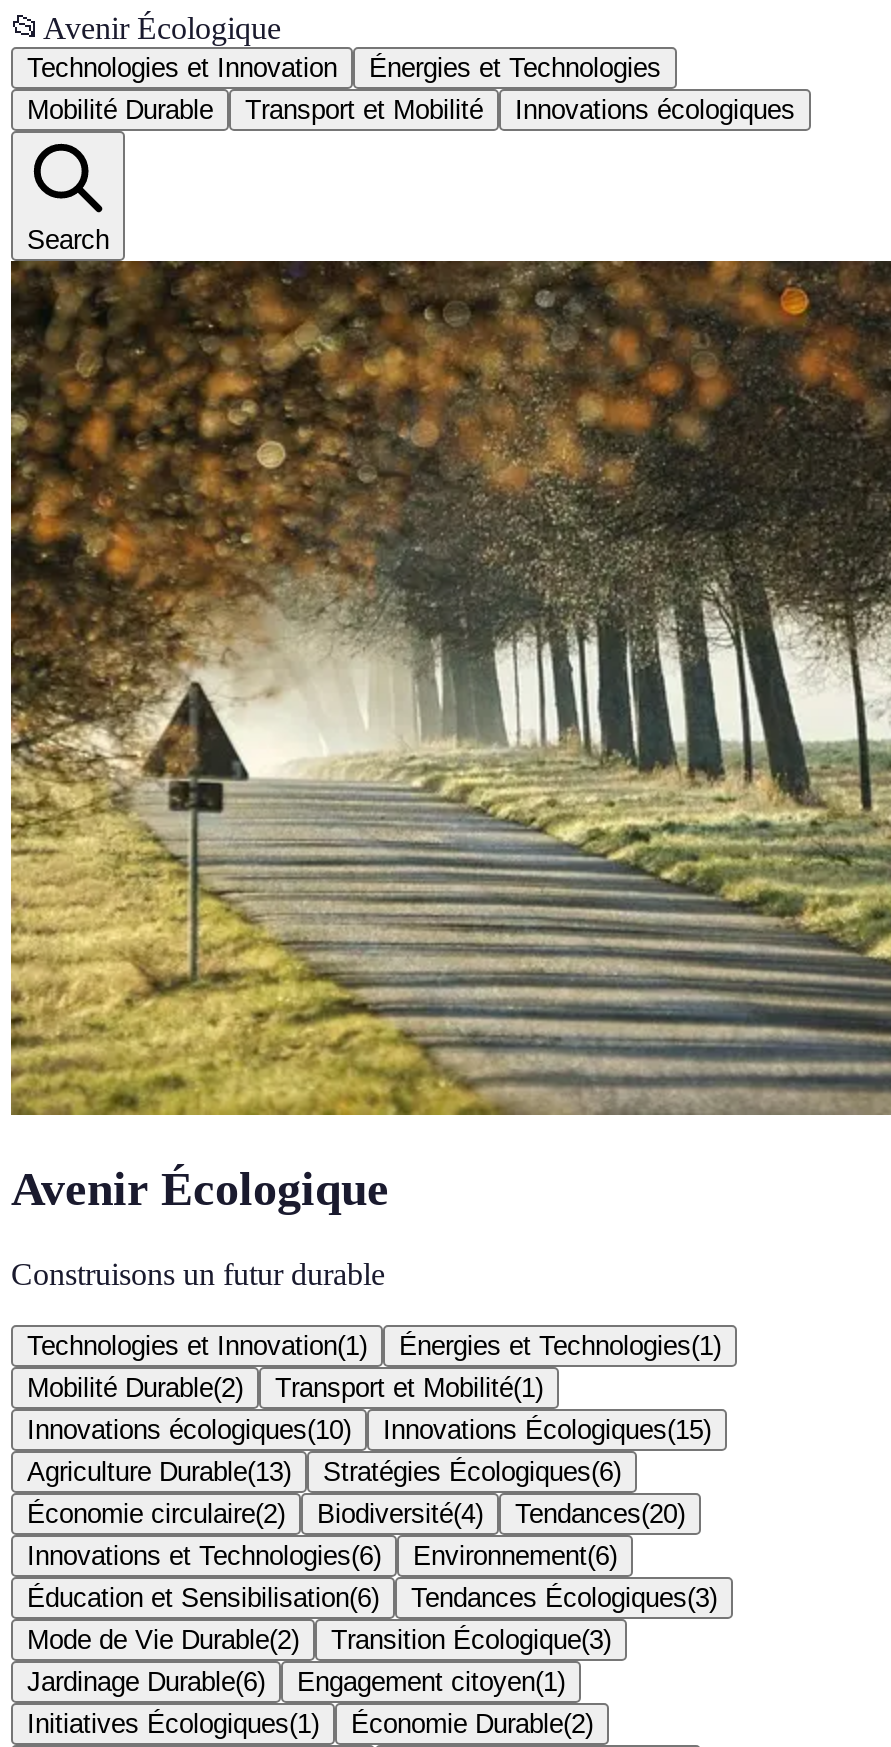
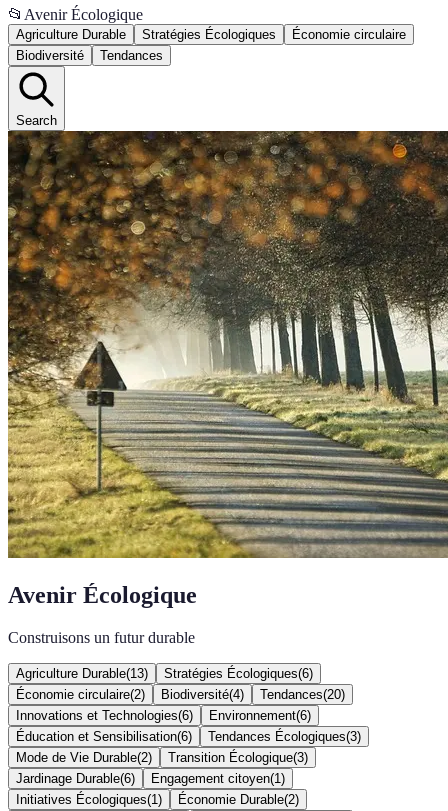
[27,53,795,125] Technologies et Innovation | Énergies et Technologies | Mobilité Durable | Transport et Mobilité | Innovations écologiques -> [16,27,406,63] Agriculture Durable | Stratégies Écologiques | Économie circulaire | Biodiversité | Tendances
[27,1331,721,1445] Technologies et Innovation(1) | Énergies et Technologies(1) | Mobilité Durable(2) | Transport et Mobilité(1) | Innovations écologiques(10) | Innovations Écologiques(15) -> none

